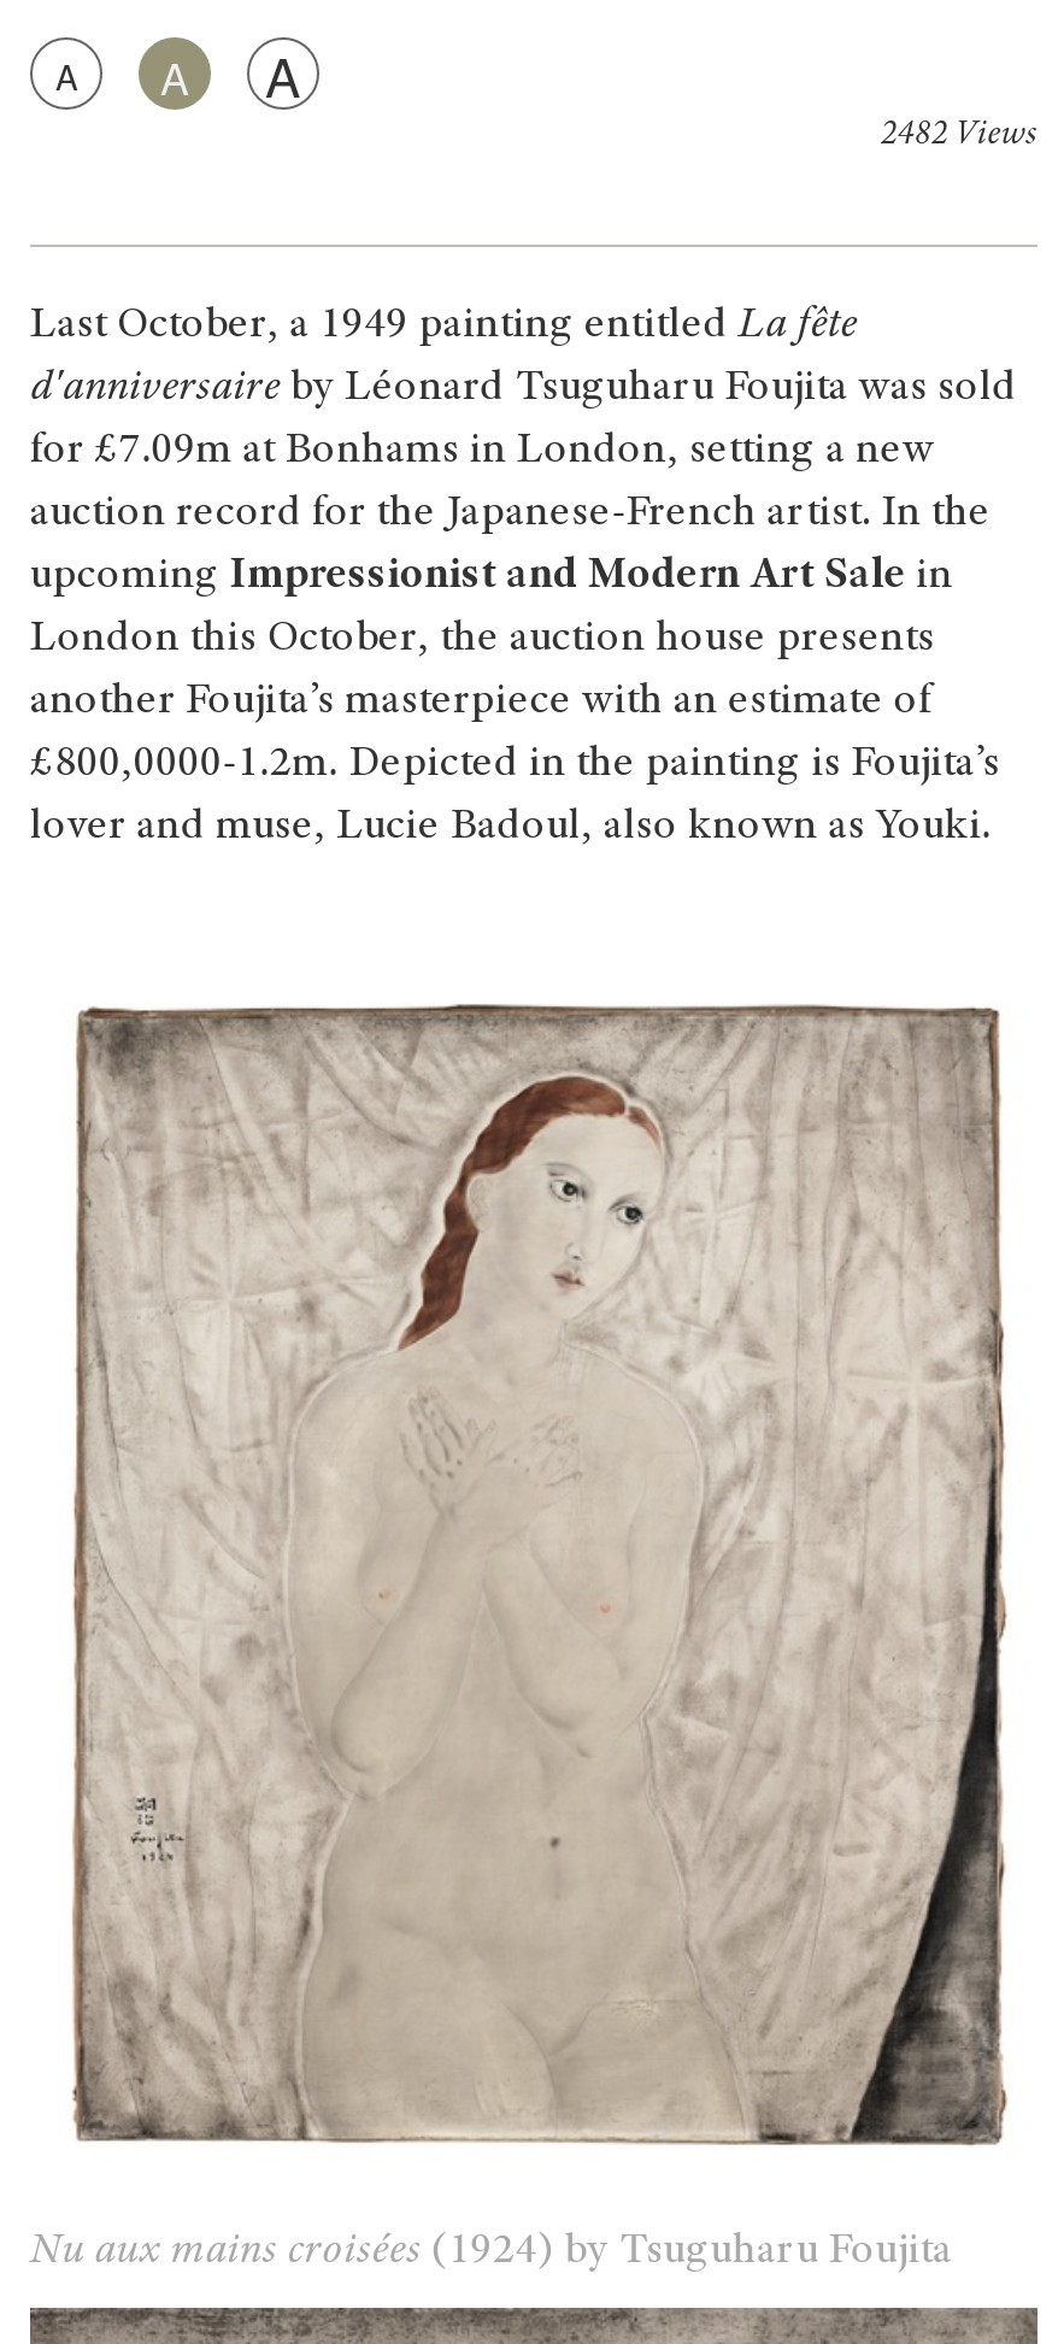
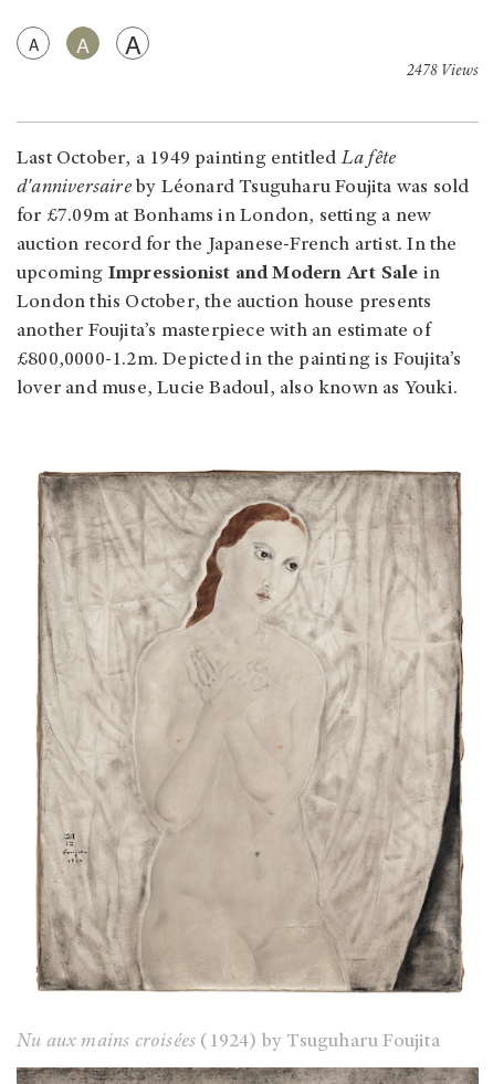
[881,120,1037,154] 2482 Views -> [407,65,479,80] 2478 Views

